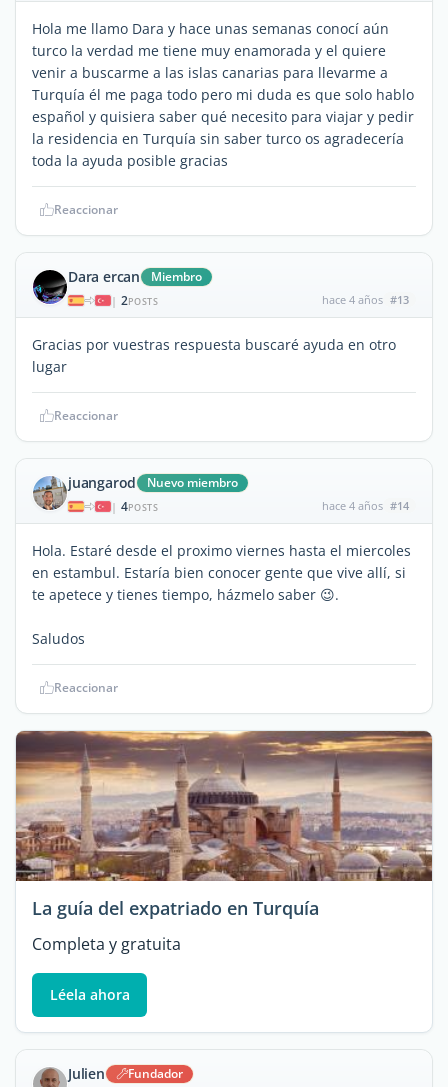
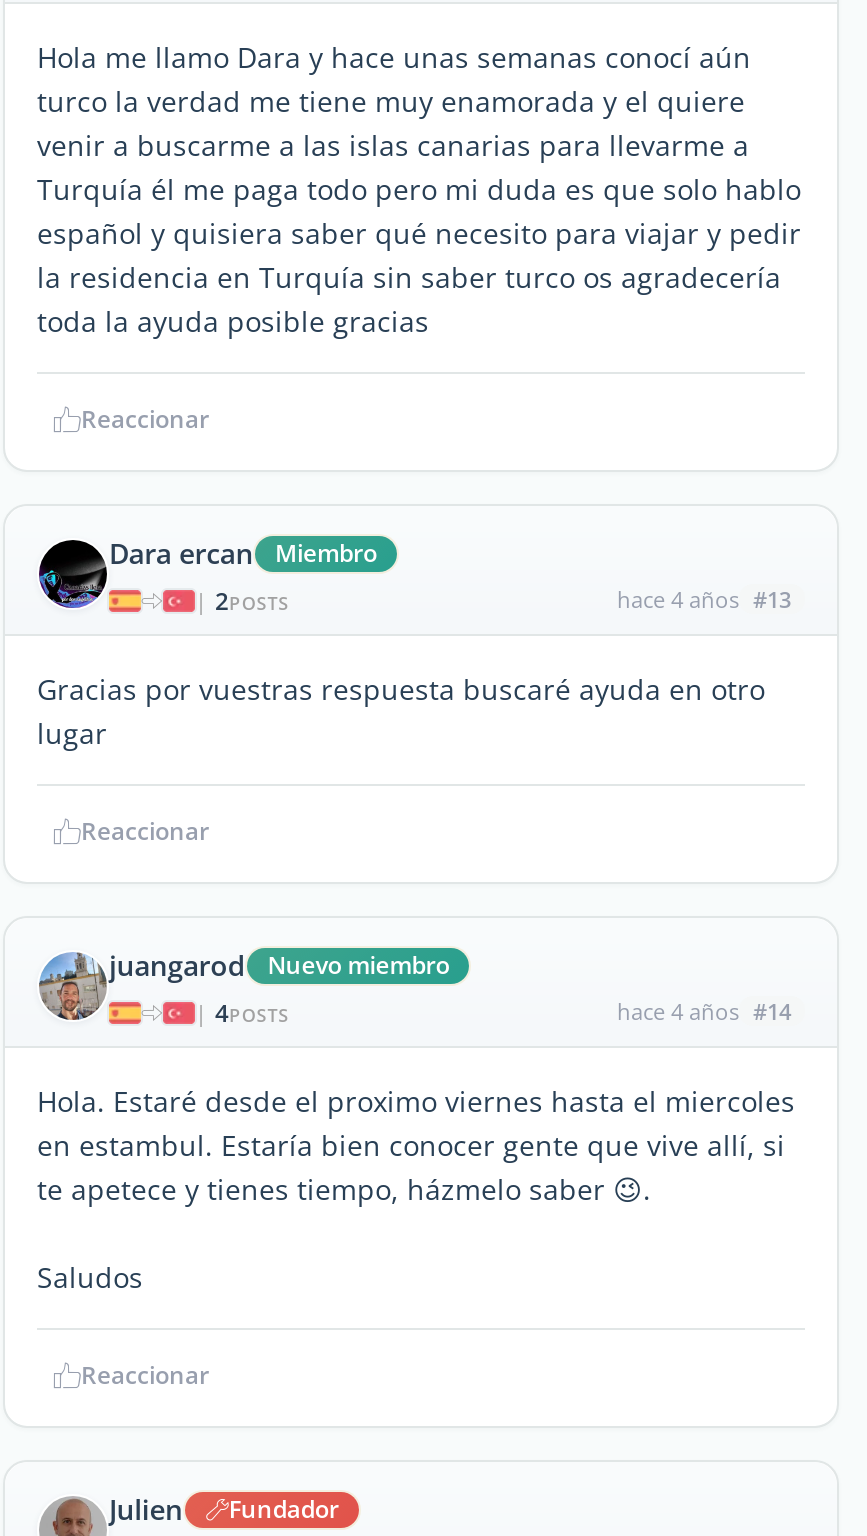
[15,730,433,1004] [image] | La guía del expatriado en Turquía | Completa y gratuita | Léela ahora -> none

